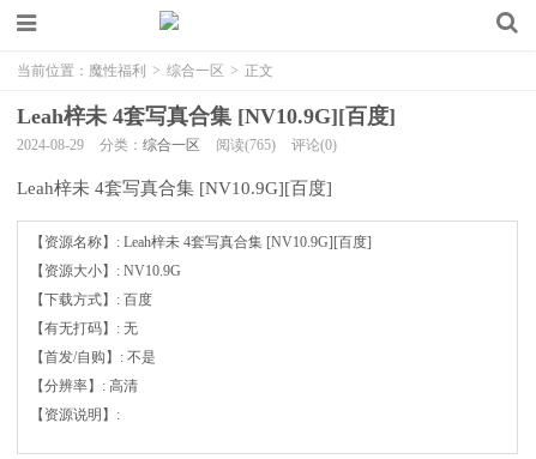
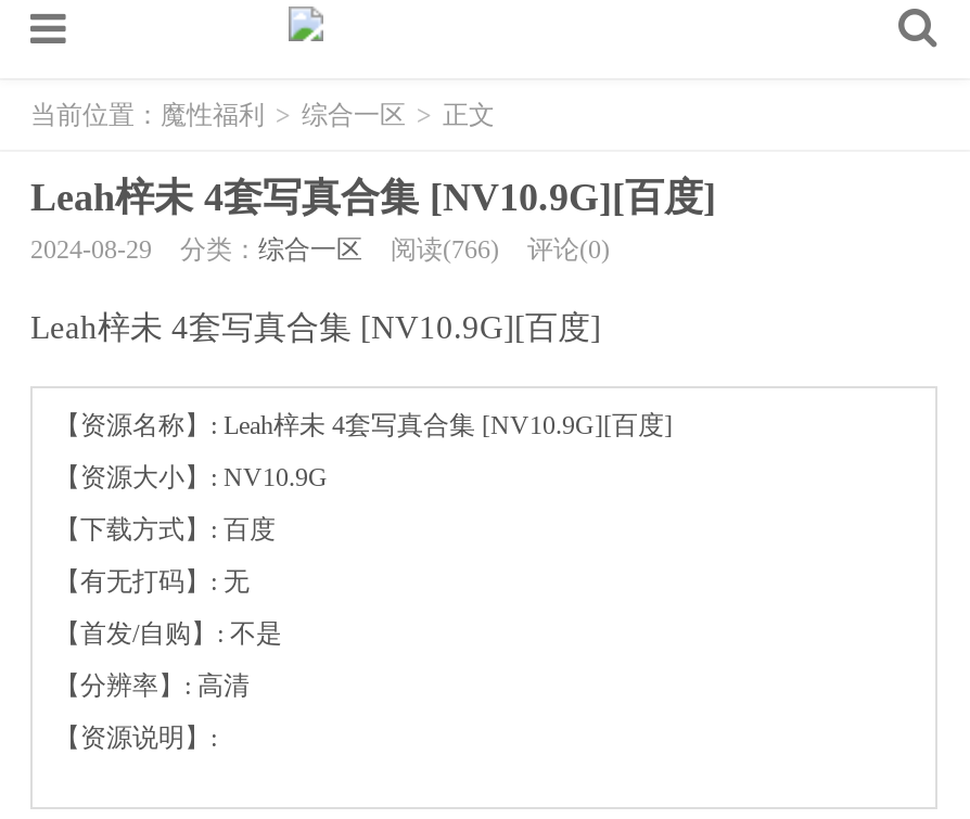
[17,137,337,153] 2024-08-29 分类：综合一区 阅读(765) 评论(0) -> [30,234,610,265] 2024-08-29 分类：综合一区 阅读(766) 评论(0)

